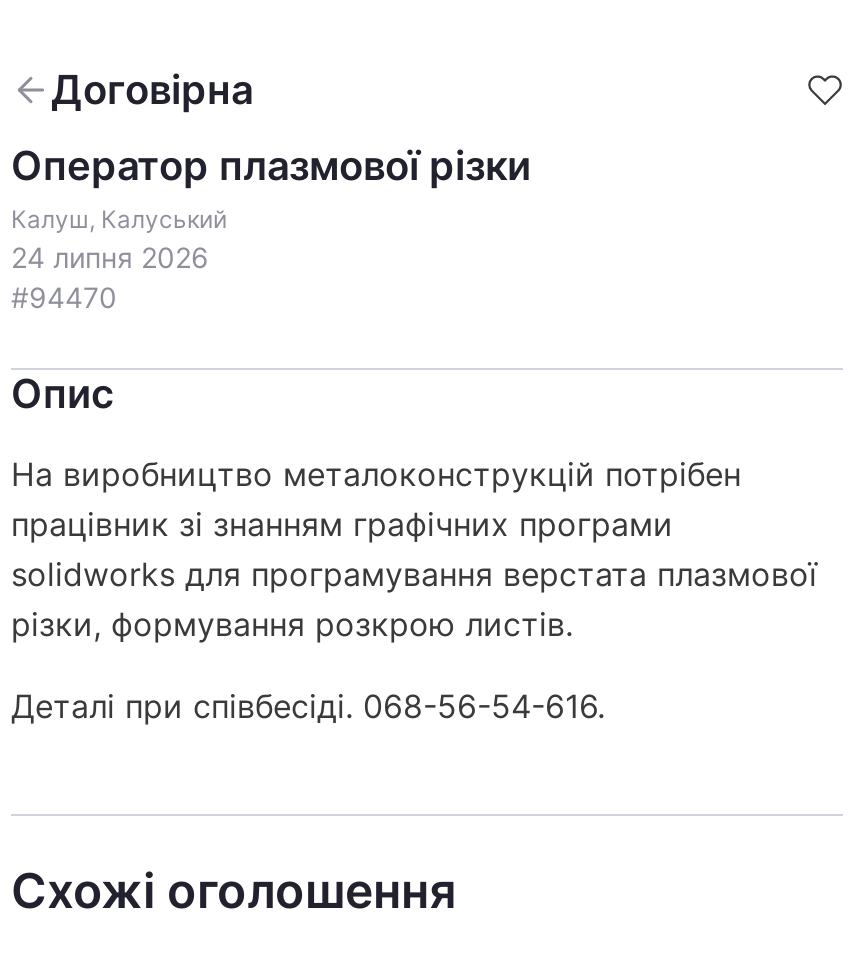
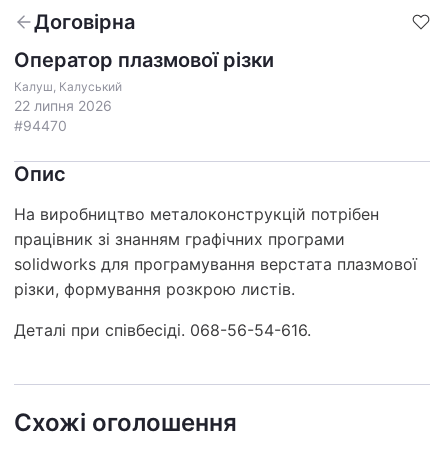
[11,240,209,274] 24 липня 2026 -> [14,97,112,114] 22 липня 2026

